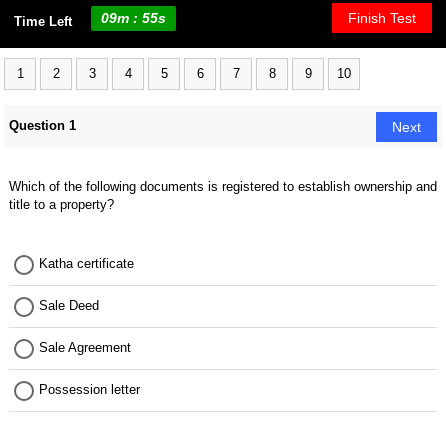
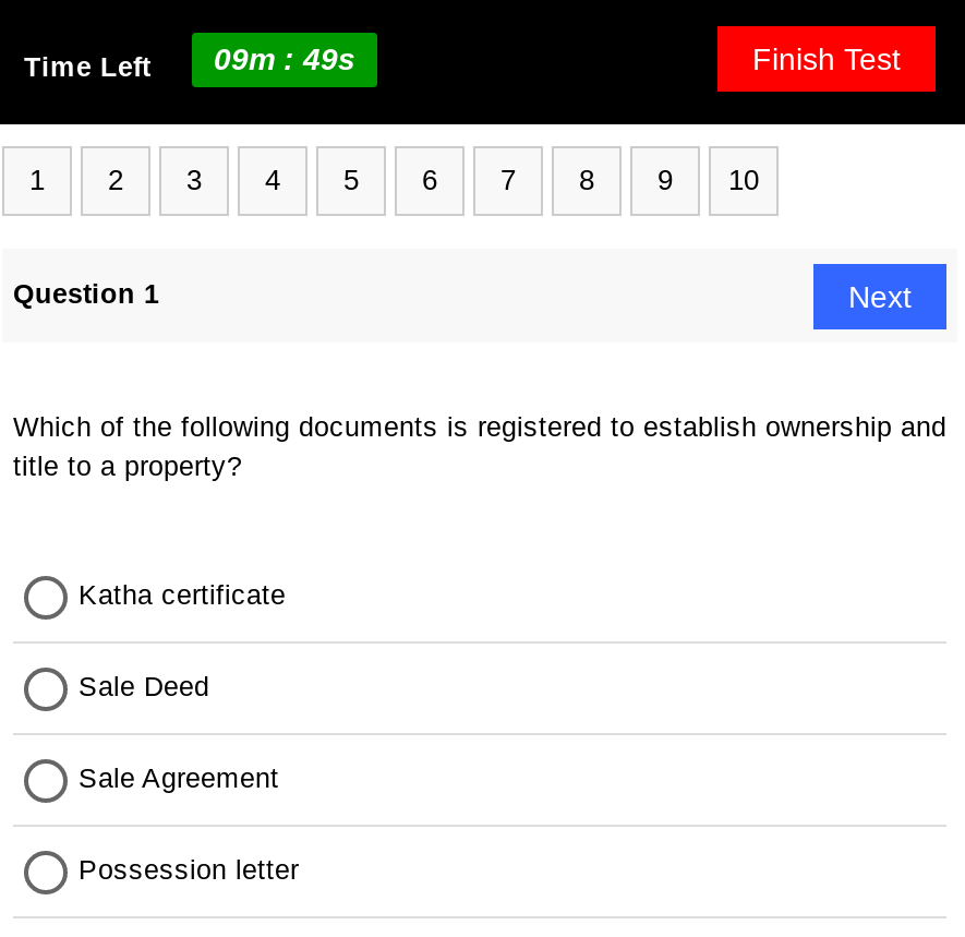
[101,9,166,25] 09m : 55s -> [214,40,355,75] 09m : 49s

